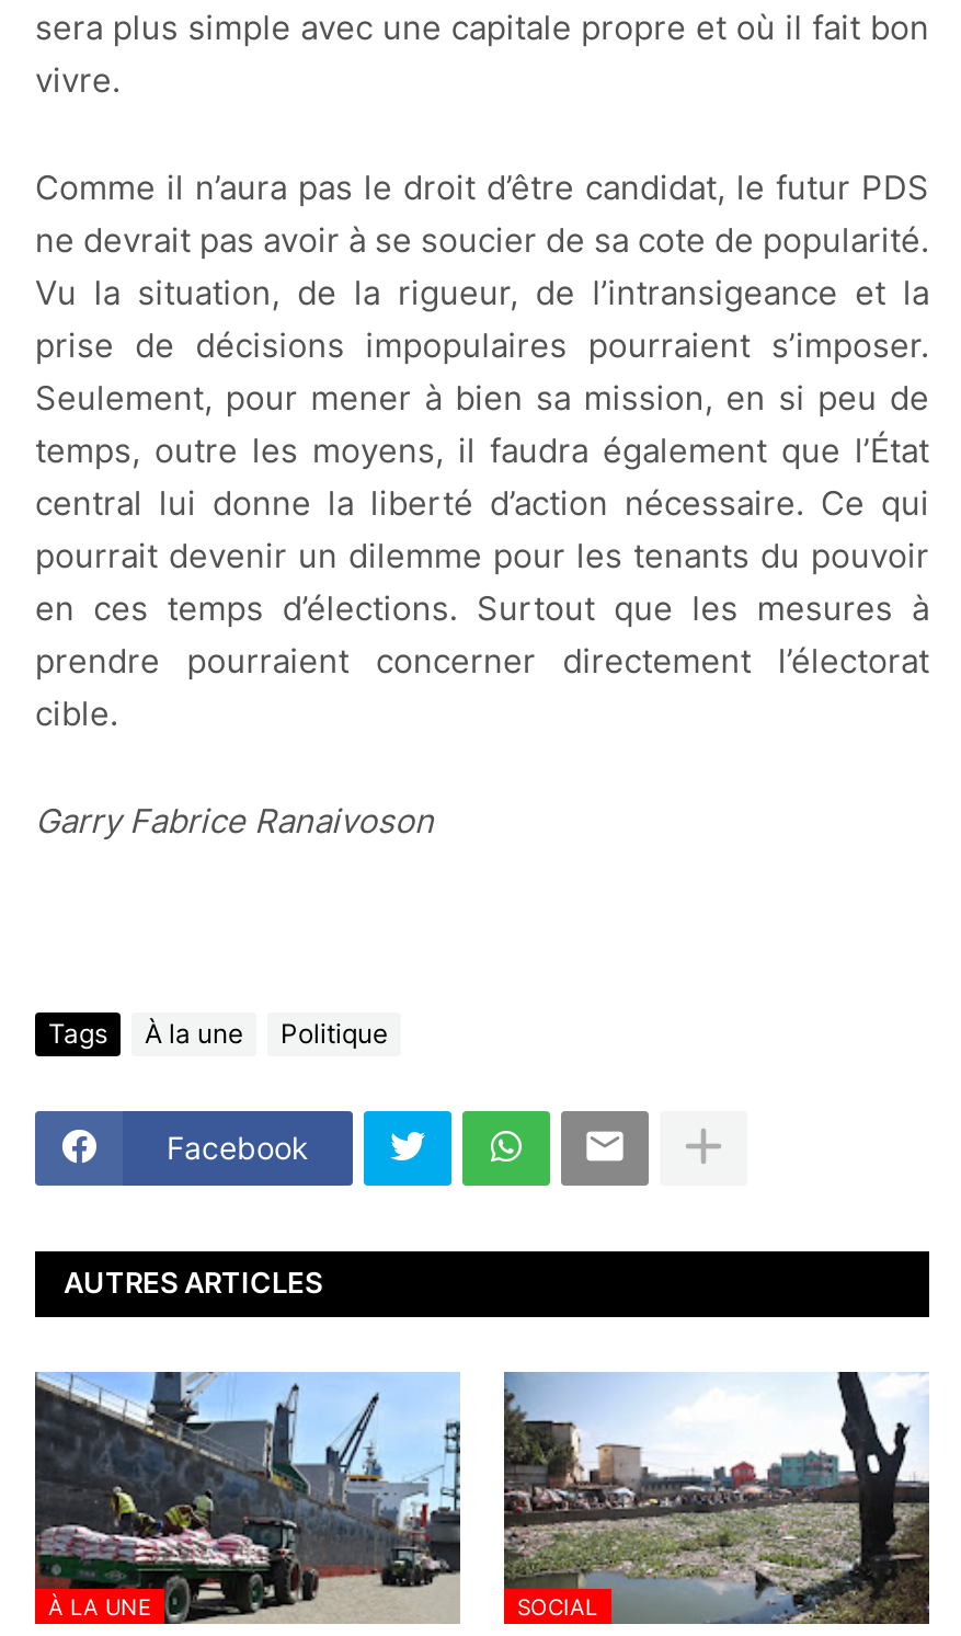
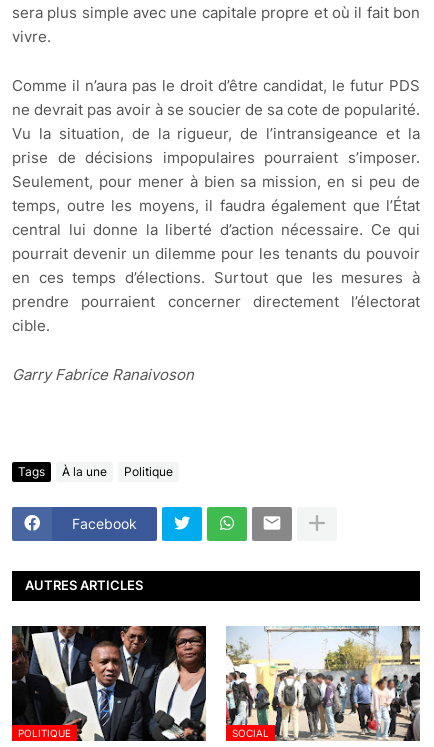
[33,1372,462,1624] [image] | À LA UNE -> [11,625,207,741] [image] | POLITIQUE
[502,1370,929,1626] [image] -> [225,625,421,741] [image]

